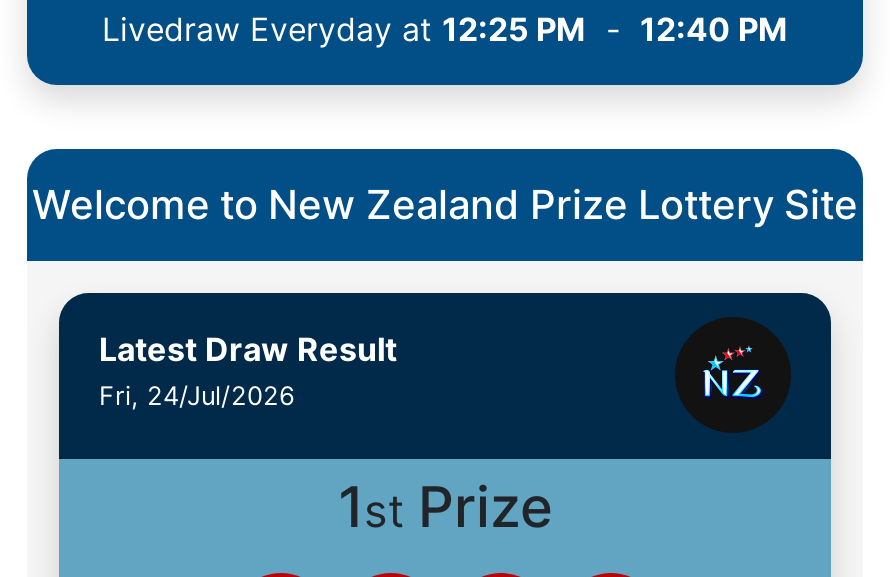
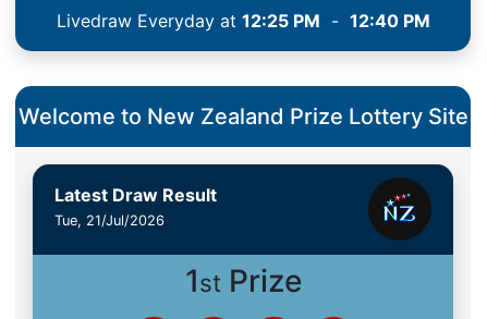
[99,382,295,412] Fri, 24/Jul/2026 -> [54,213,165,229] Tue, 21/Jul/2026

